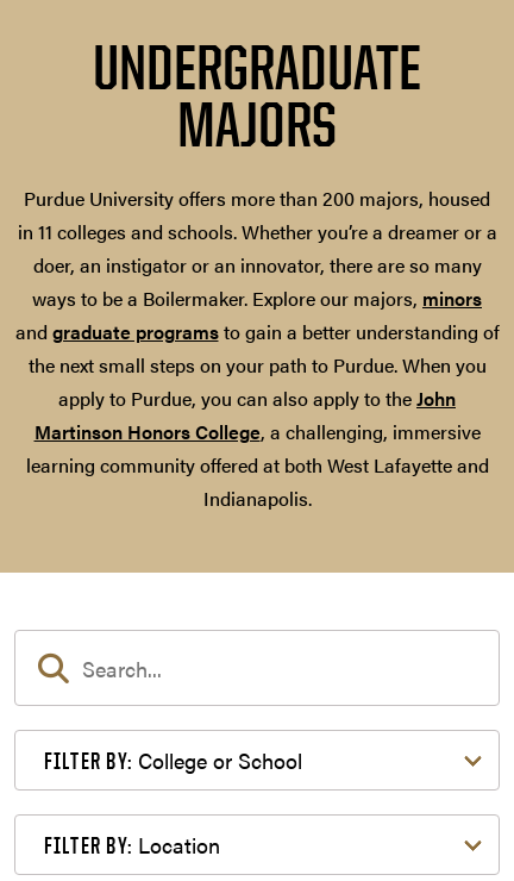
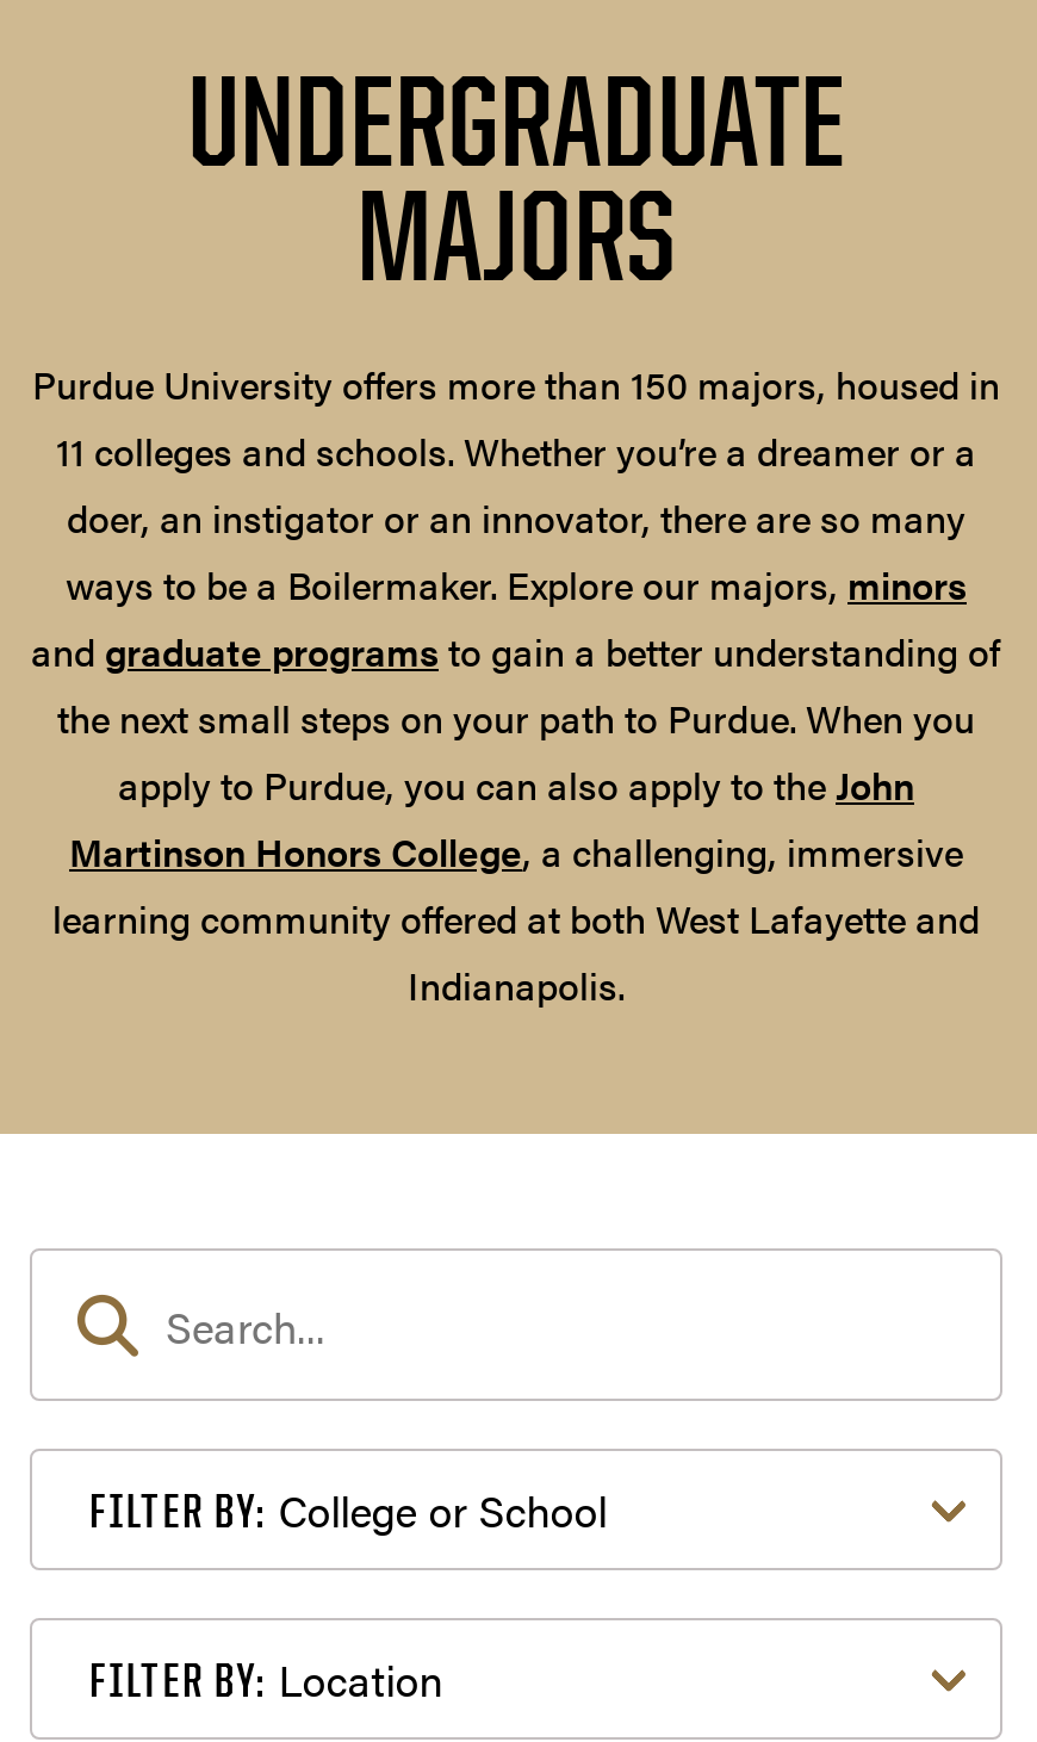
[17,185,497,245] Purdue University offers more than 200 majors, housed | in 11 colleges and schools. Whether you’re a dreamer or a -> [32,357,1000,479] Purdue University offers more than 150 majors, housed in | 11 colleges and schools. Whether you’re a dreamer or a

